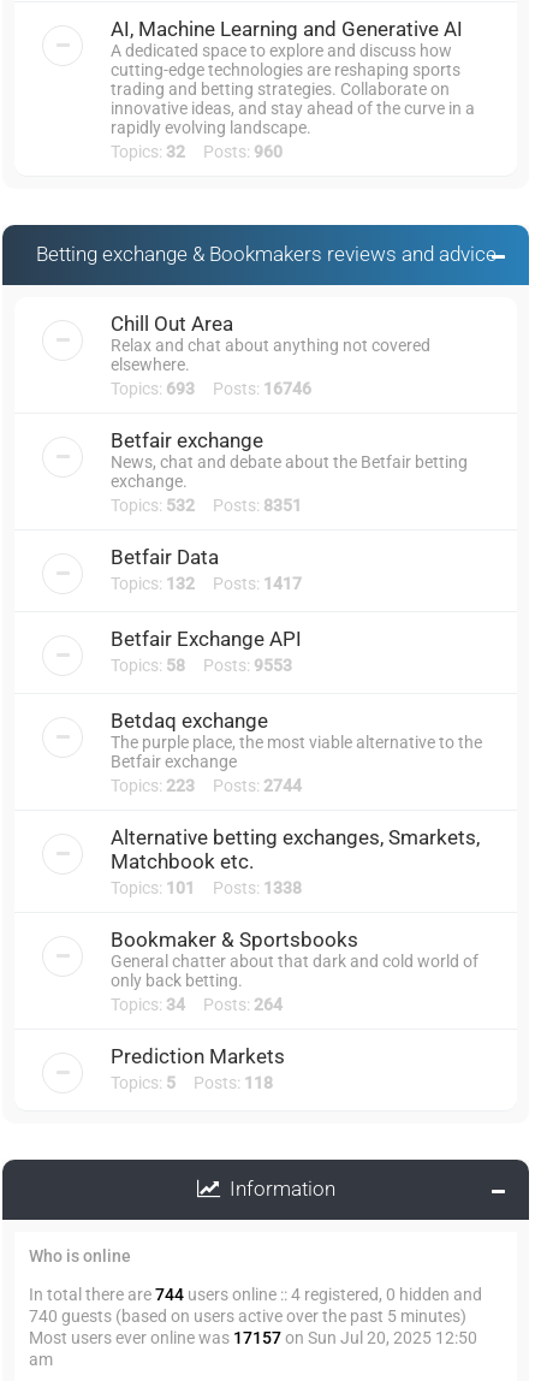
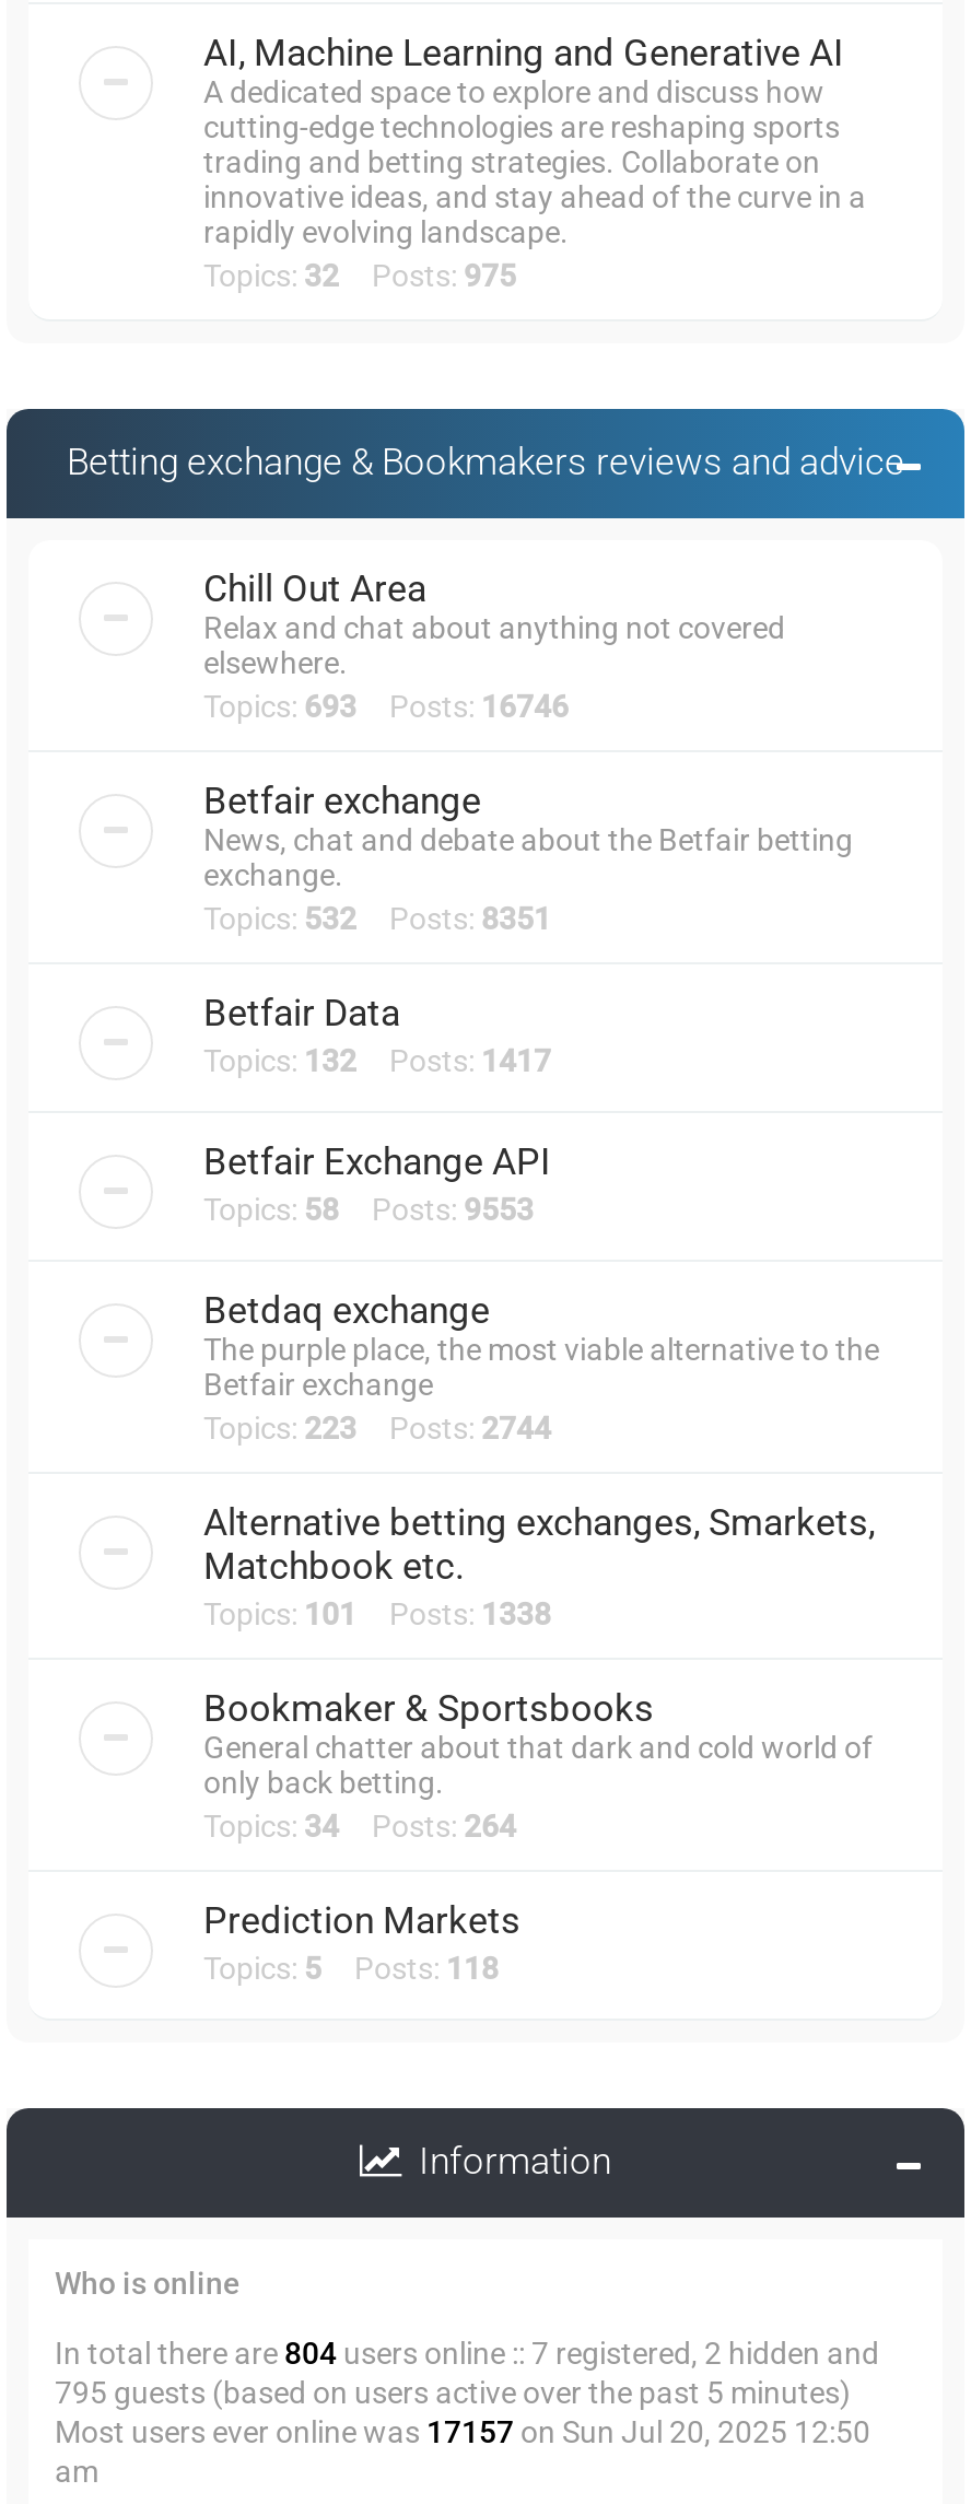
[111,142,283,161] Topics: 32 Posts: 960 -> [203,258,516,293] Topics: 32 Posts: 975
[29,1285,482,1304] In total there are 744 users online :: 4 registered, 0 hidden and -> [55,2336,879,2371] In total there are 804 users online :: 7 registered, 2 hidden and
[29,1306,466,1326] 740 guests (based on users active over the past 5 minutes) -> [55,2375,851,2410] 795 guests (based on users active over the past 5 minutes)

